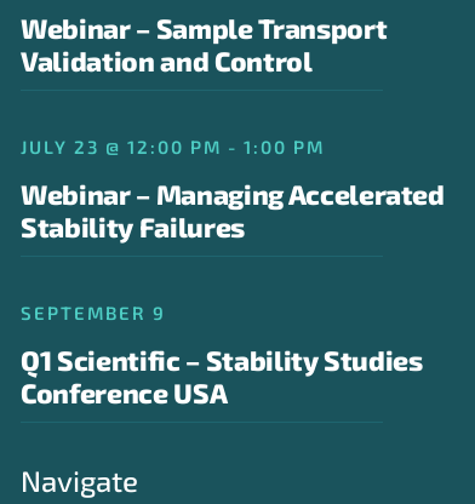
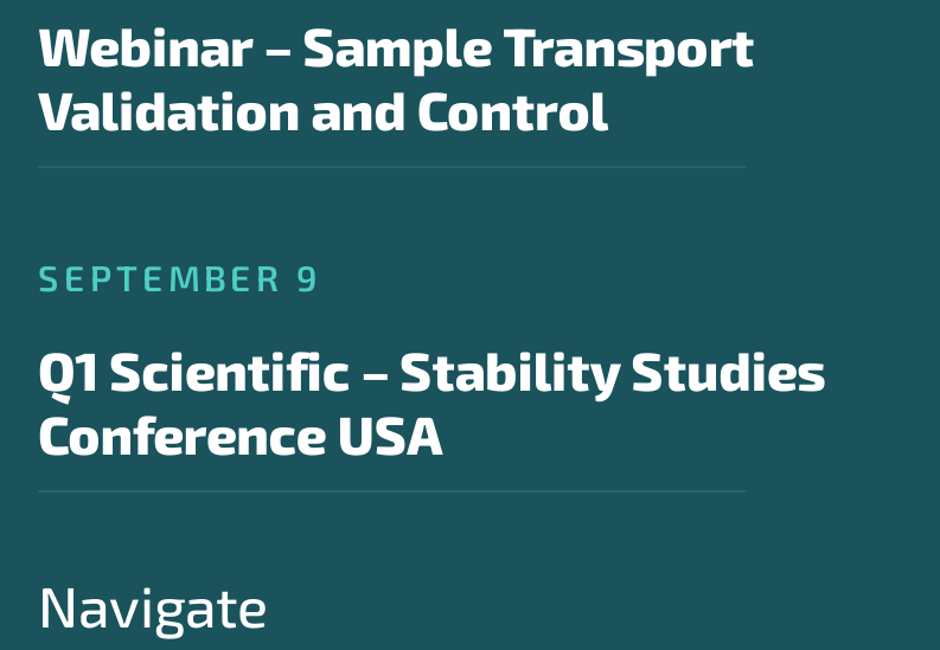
[21,135,444,243] JULY 23 @ 12:00 PM - 1:00 PM | Webinar – Managing Accelerated | Stability Failures -> none

